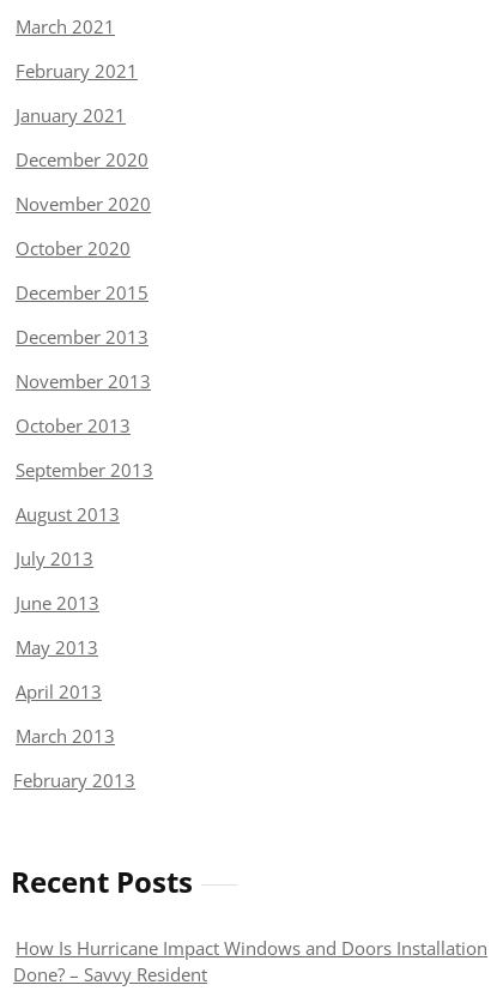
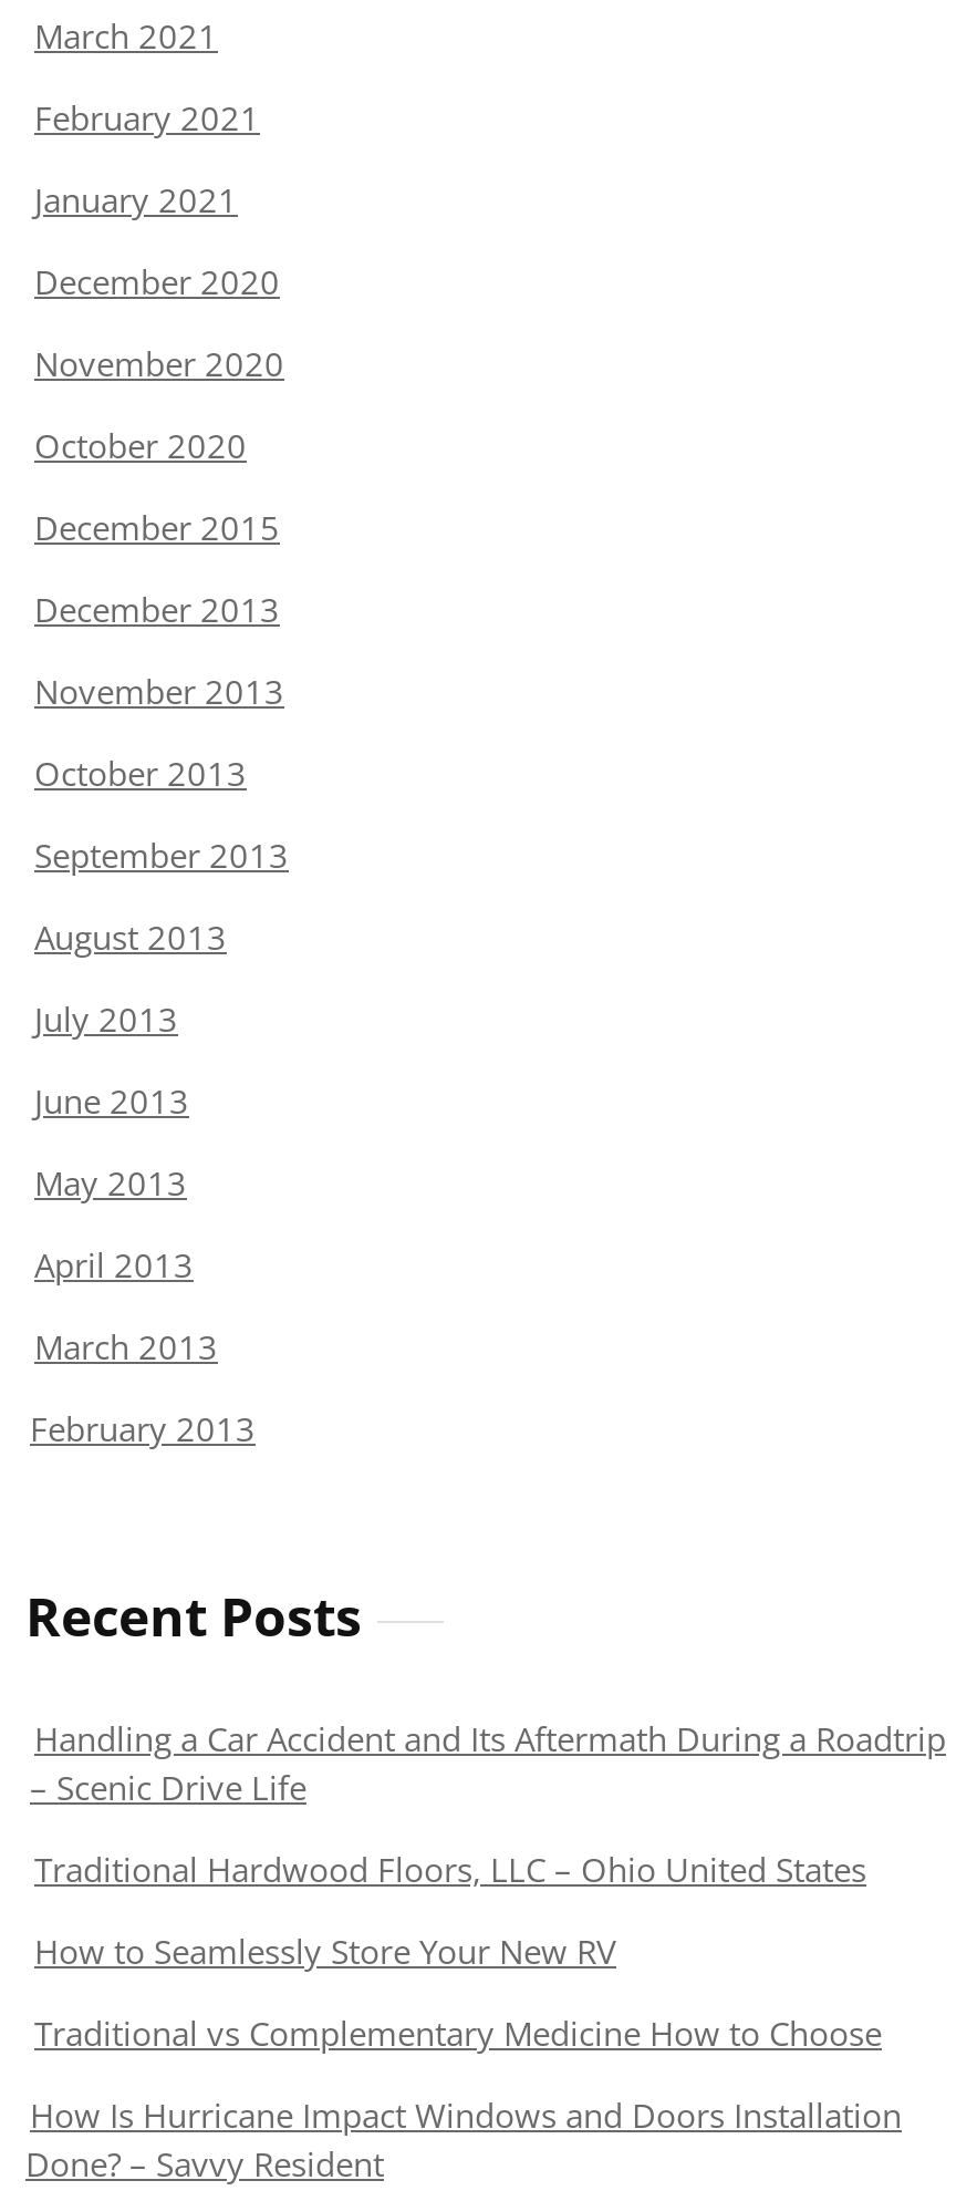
none -> [30,1716,946,2055] Handling a Car Accident and Its Aftermath During a Roadtrip | – Scenic Drive Life | Traditional Hardwood Floors, LLC – Ohio United States | How to Seamlessly Store Your New RV | Traditional vs Complementary Medicine How to Choose

